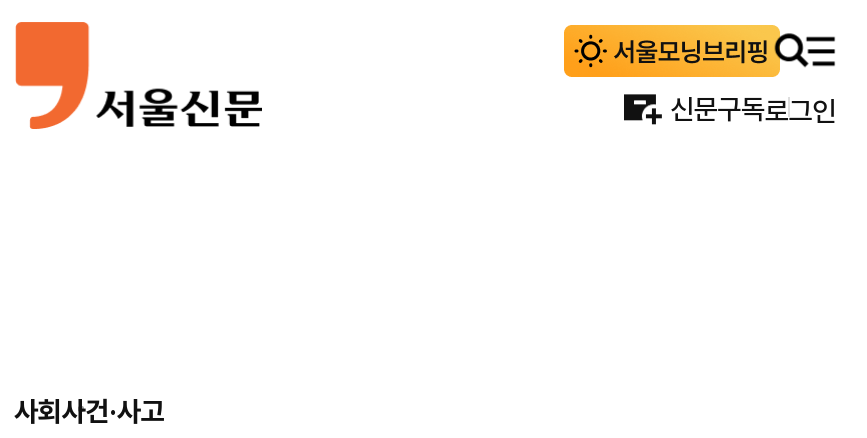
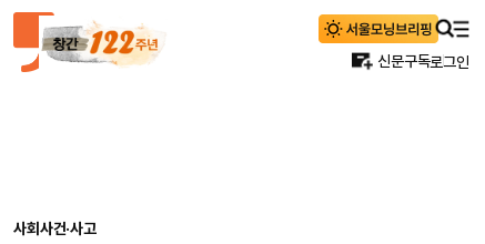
[20,21,276,129] [image] -> [18,11,160,71] [image]

